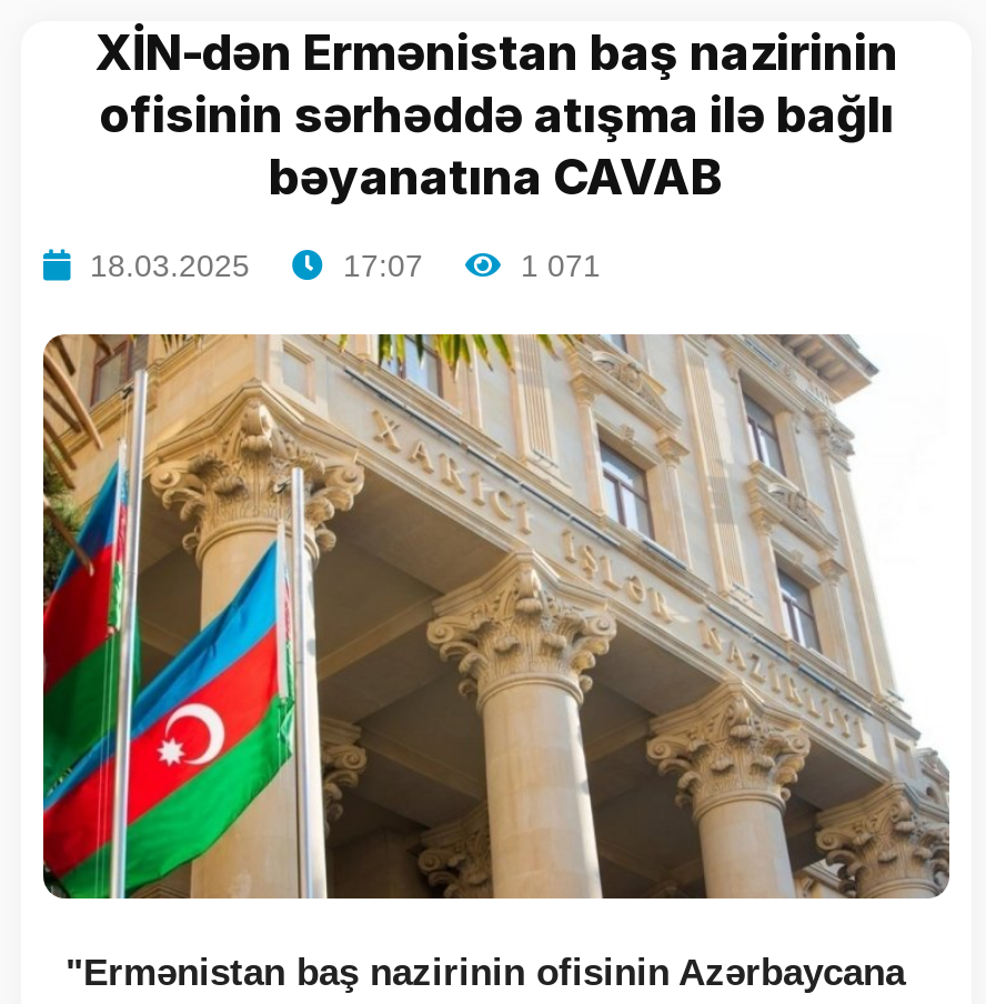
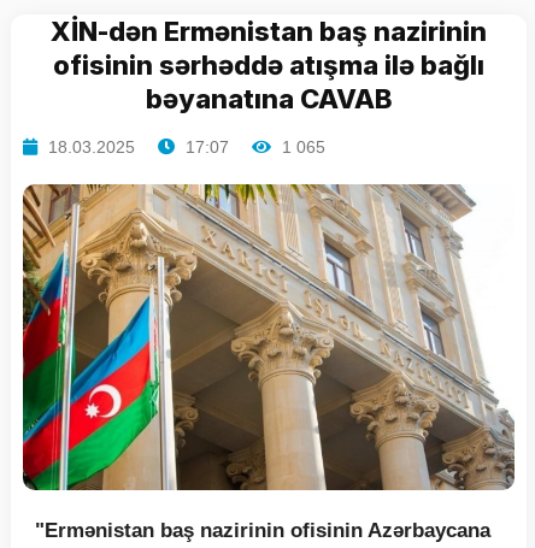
[512,248,601,283] 1 071 -> [277,137,325,157] 1 065

